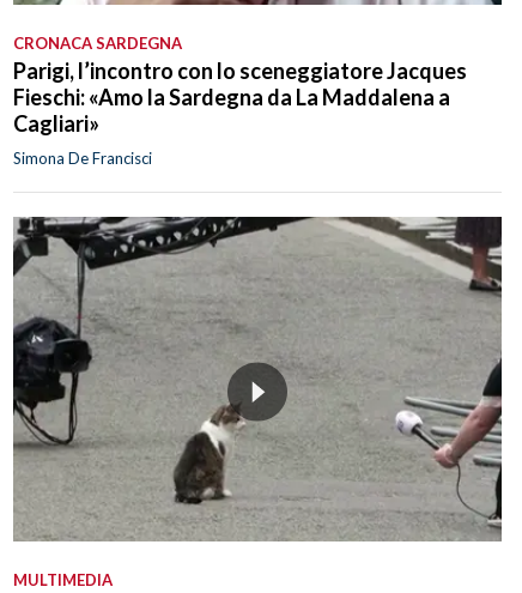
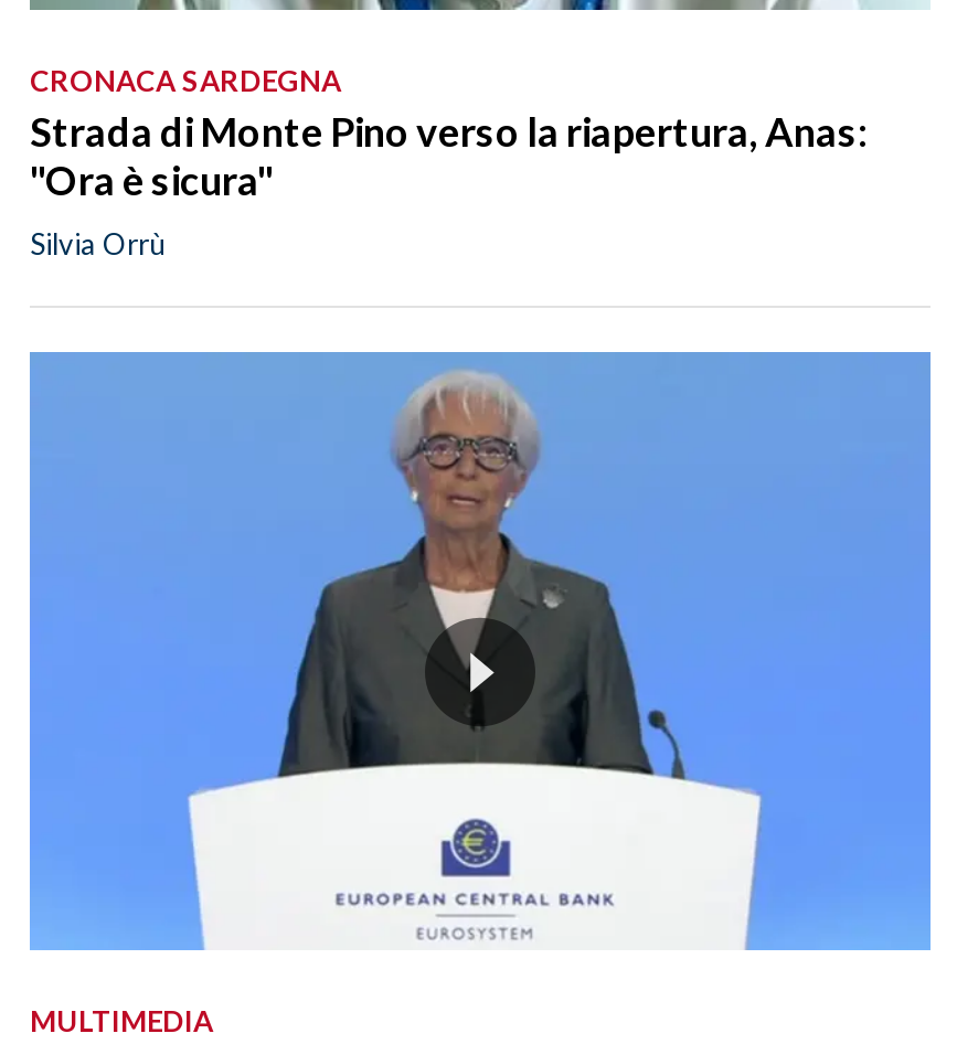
[13,58,467,137] Parigi, l’incontro con lo sceneggiatore Jacques | Fieschi: «Amo la Sardegna da La Maddalena a | Cagliari» -> [30,106,866,203] Strada di Monte Pino verso la riapertura, Anas: | "Ora è sicura"
[13,149,152,168] Simona De Francisci -> [30,225,164,260] Silvia Orrù
[12,216,503,543] [image] -> [28,351,933,951] [image]

